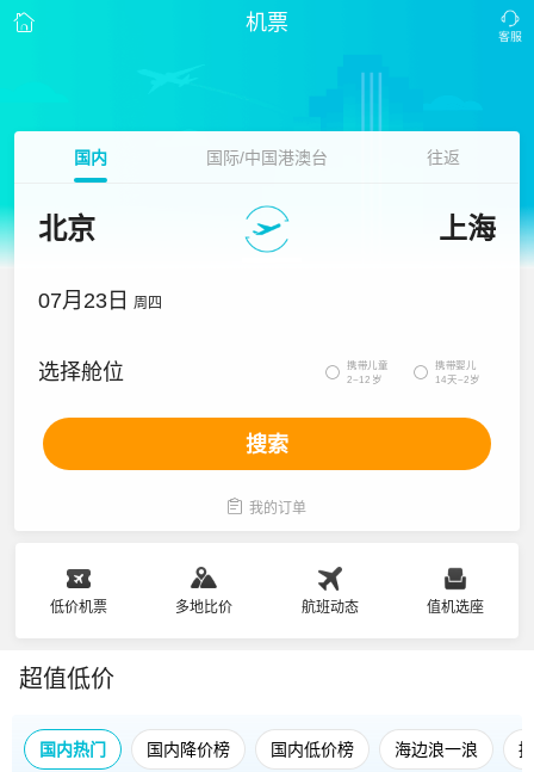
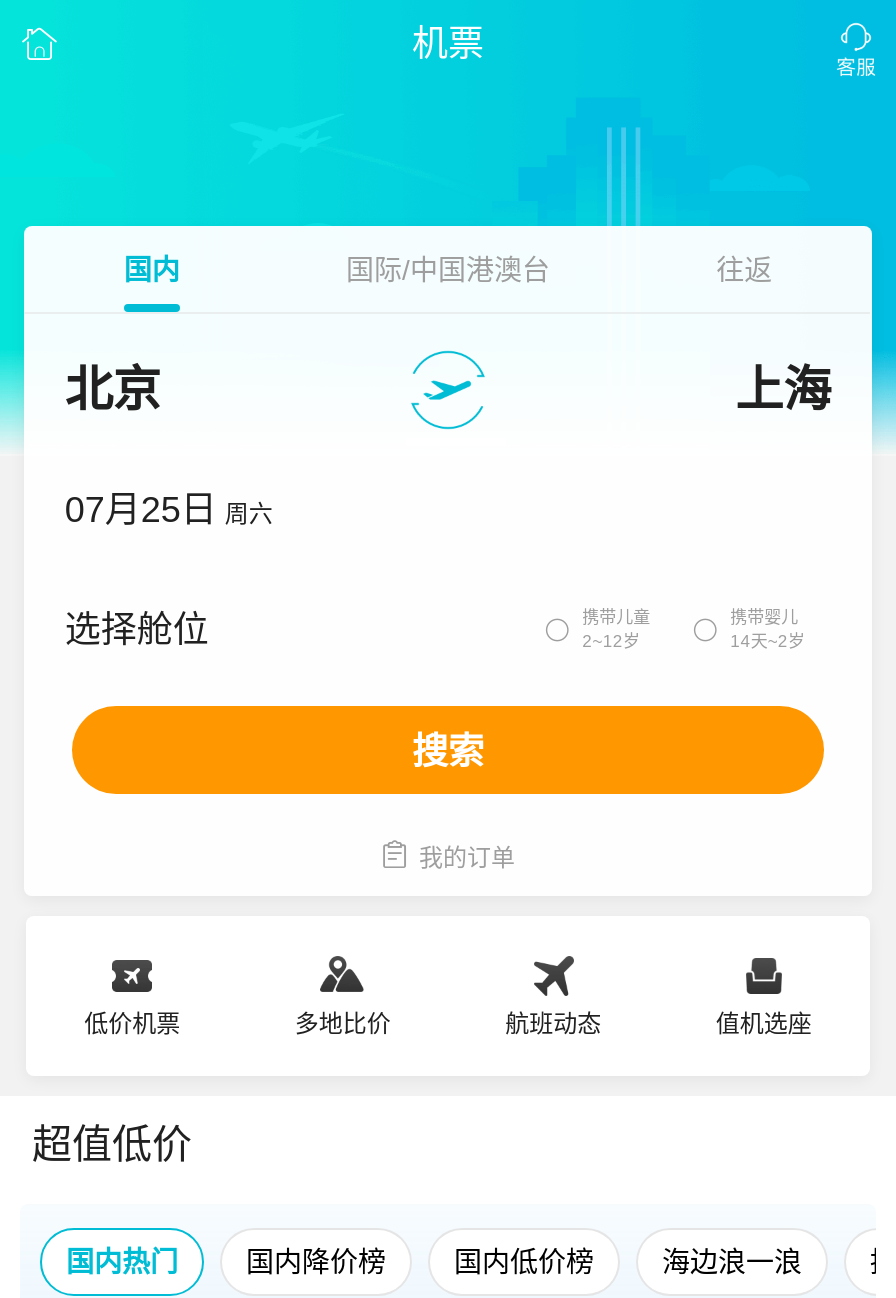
[39,289,162,313] 07月23日 周四 -> [65,490,273,530] 07月25日 周六

